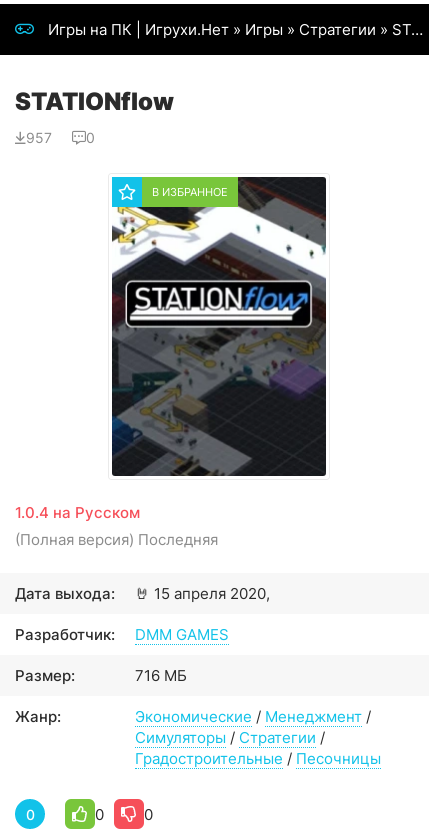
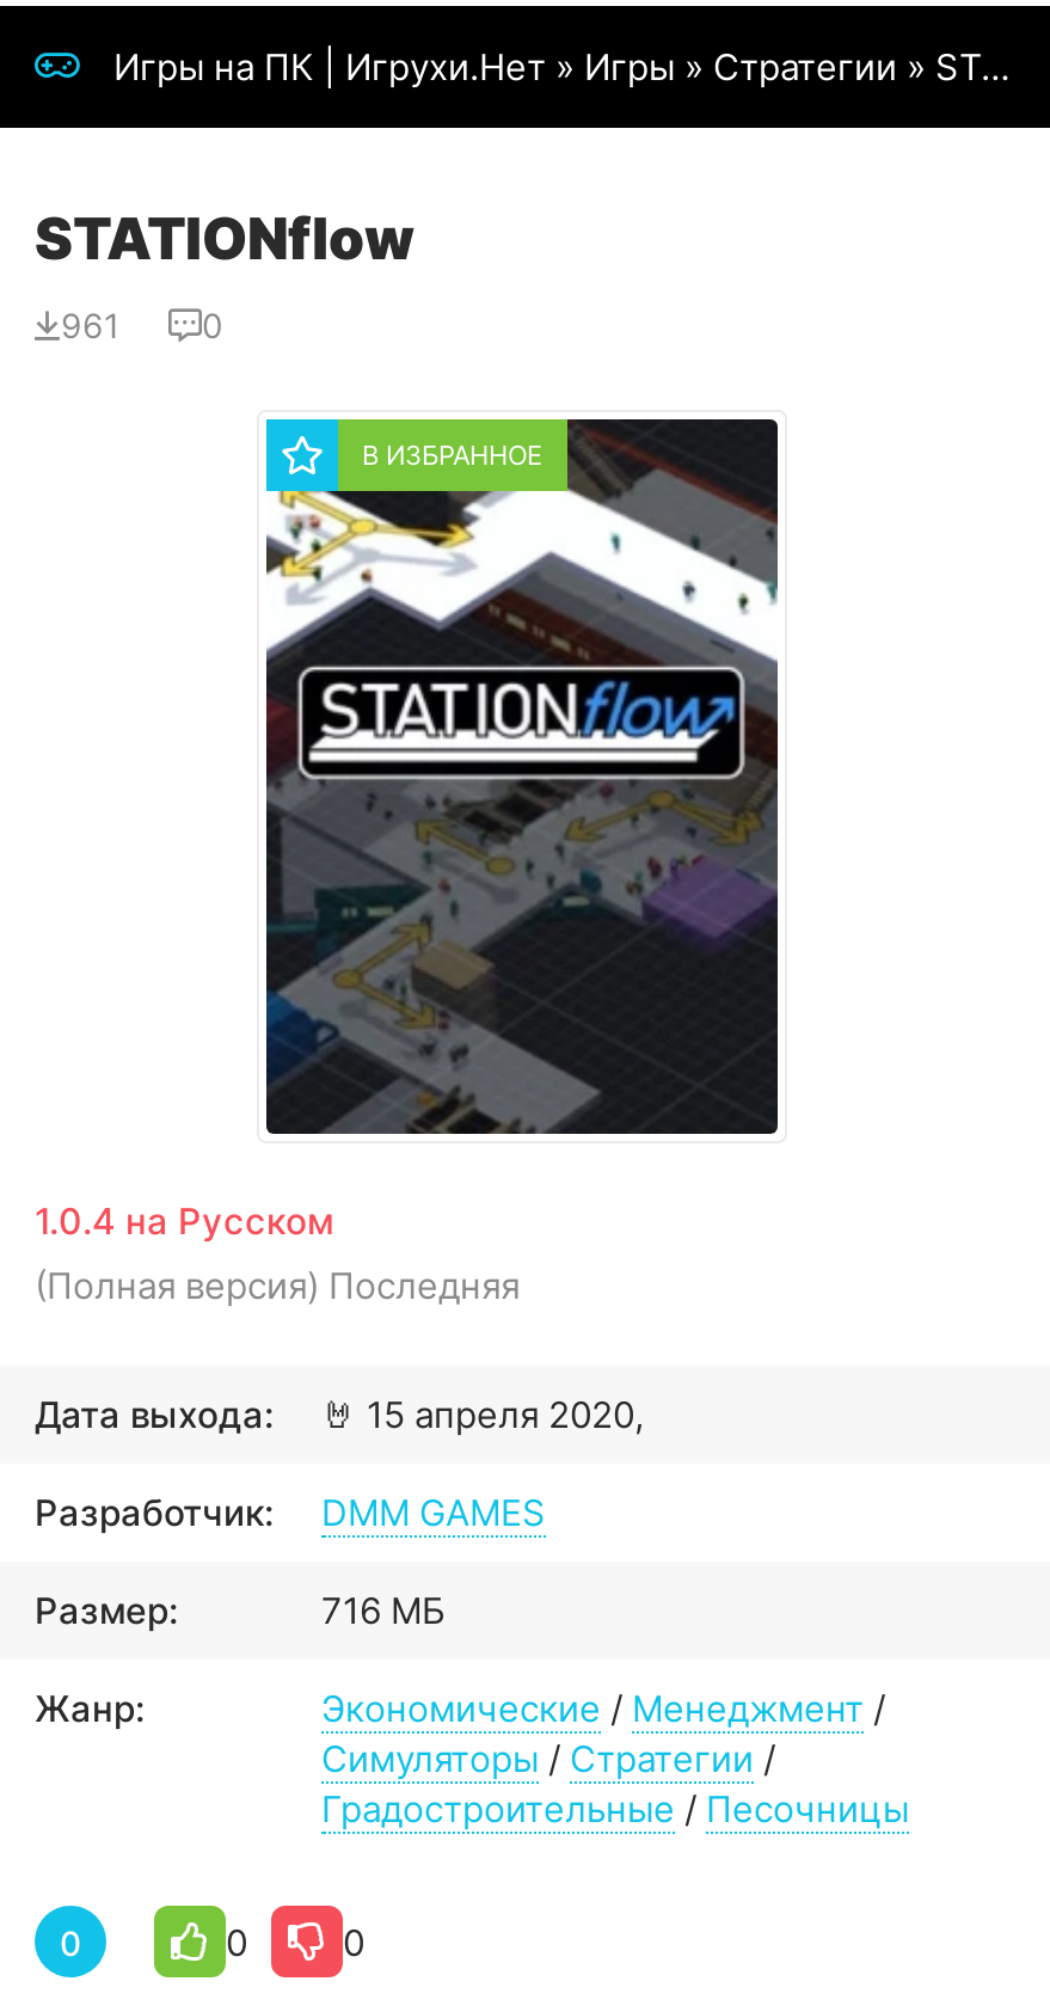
[26,129,52,146] 957 -> [61,305,121,345] 961

